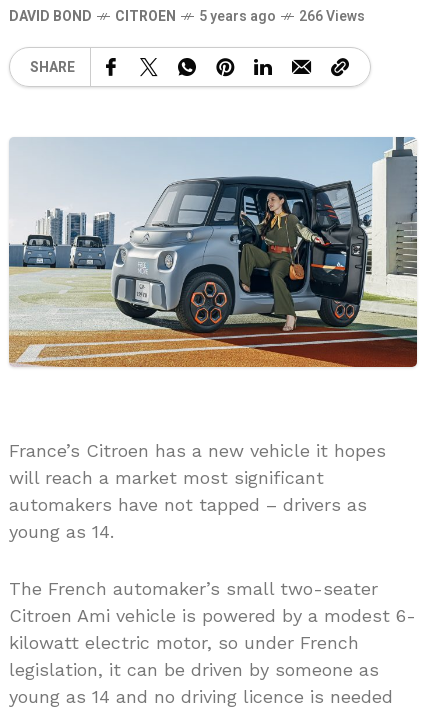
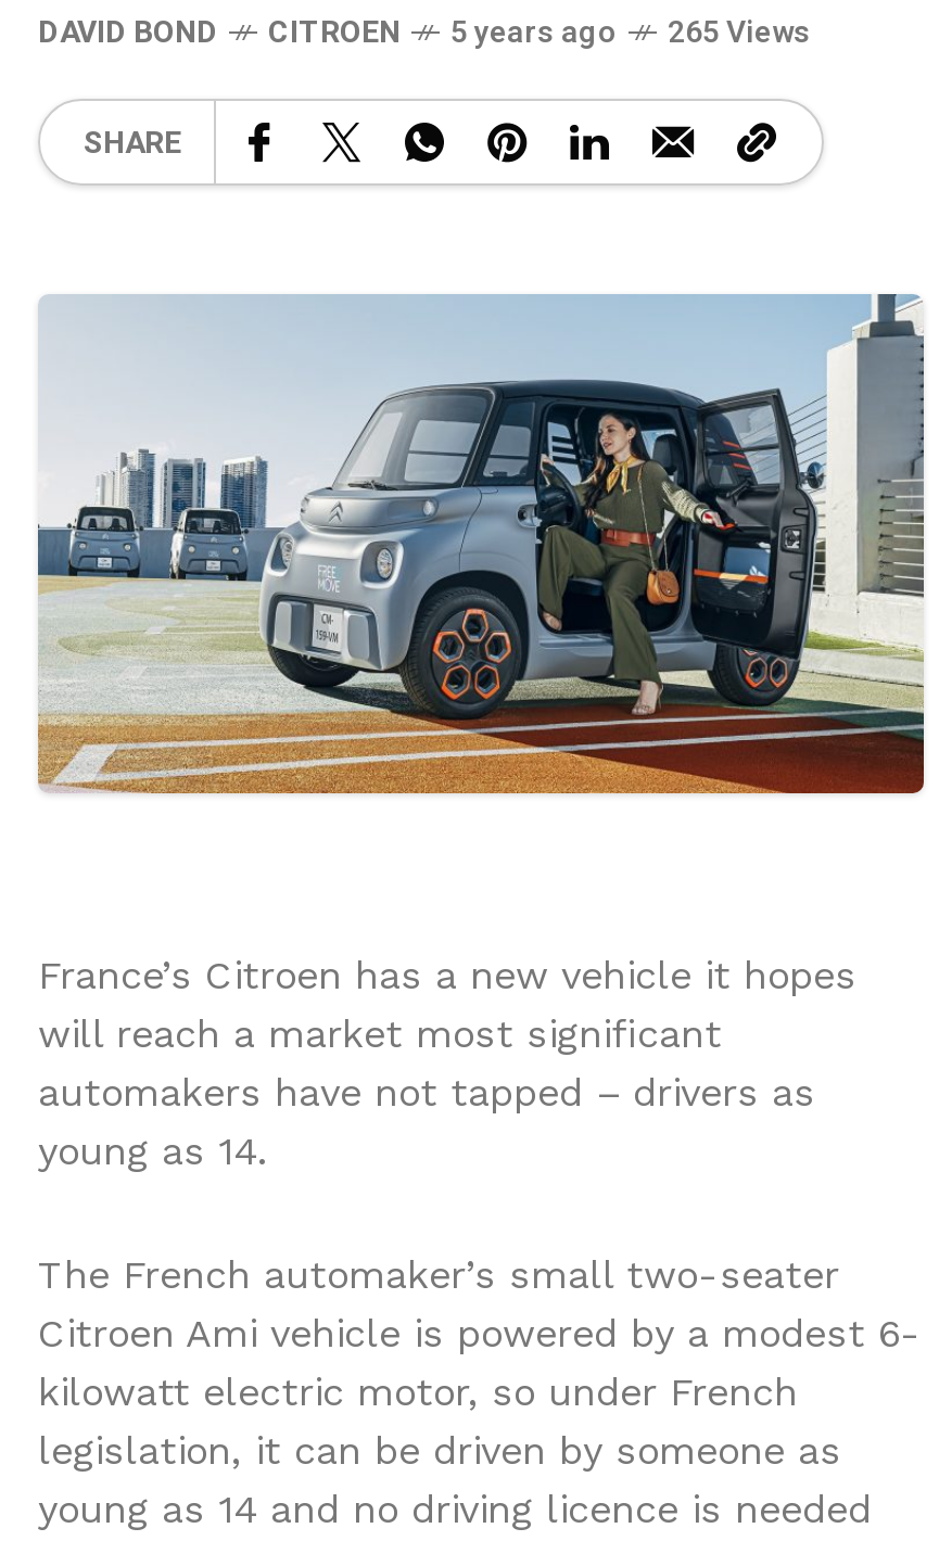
[9,6,365,27] DAVID BOND CITROEN 5 years ago 266 Views -> [38,11,811,56] DAVID BOND CITROEN 5 years ago 265 Views

